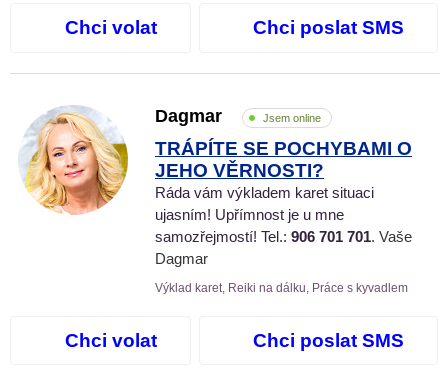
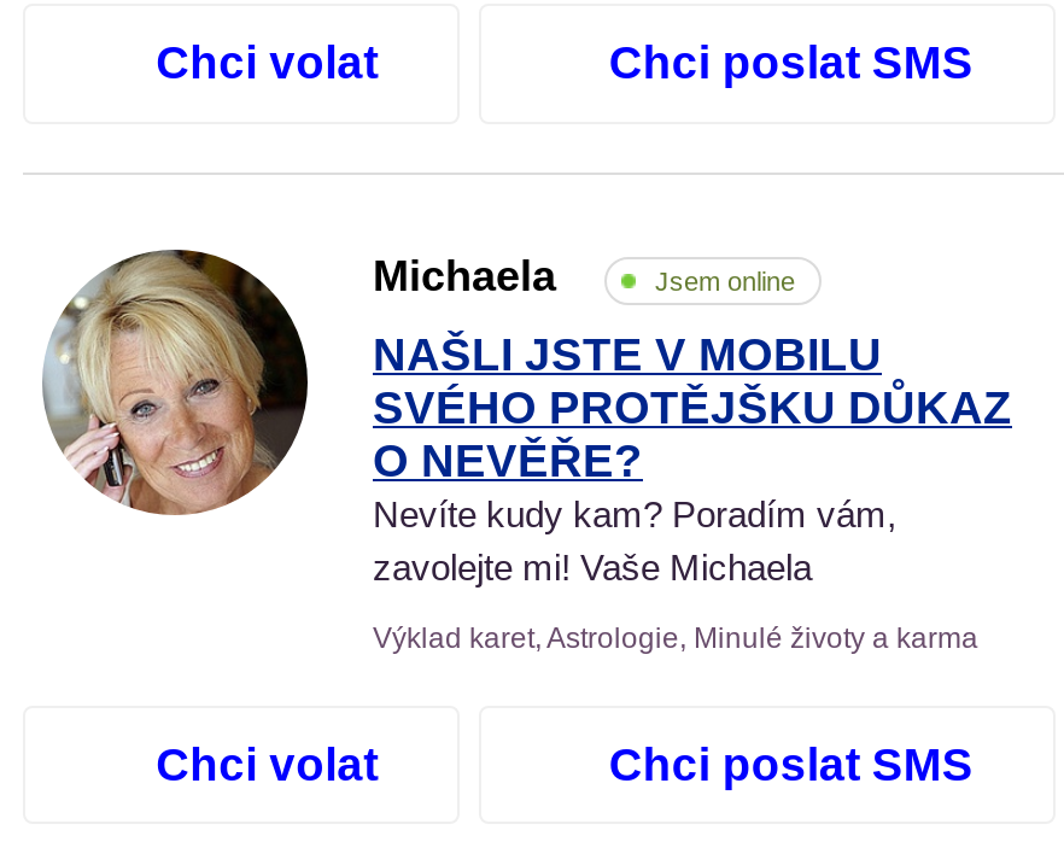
[19,105,222,215] [image] | Dagmar -> [42,247,556,518] [image] | Michaela
[155,138,412,267] TRÁPÍTE SE POCHYBAMI O | JEHO VĚRNOSTI? | Ráda vám výkladem karet situaci | ujasním! Upřímnost je u mne | samozřejmostí! Tel.: 906 701 701. Vaše | Dagmar -> [373,329,1012,587] NAŠLI JSTE V MOBILU | SVÉHO PROTĚJŠKU DŮKAZ | O NEVĚŘE? | Nevíte kudy kam? Poradím vám, | zavolejte mi! Vaše Michaela
[155,281,408,295] Výklad karet, Reiki na dálku, Práce s kyvadlem -> [373,621,978,655] Výklad karet, Astrologie, Minulé životy a karma

